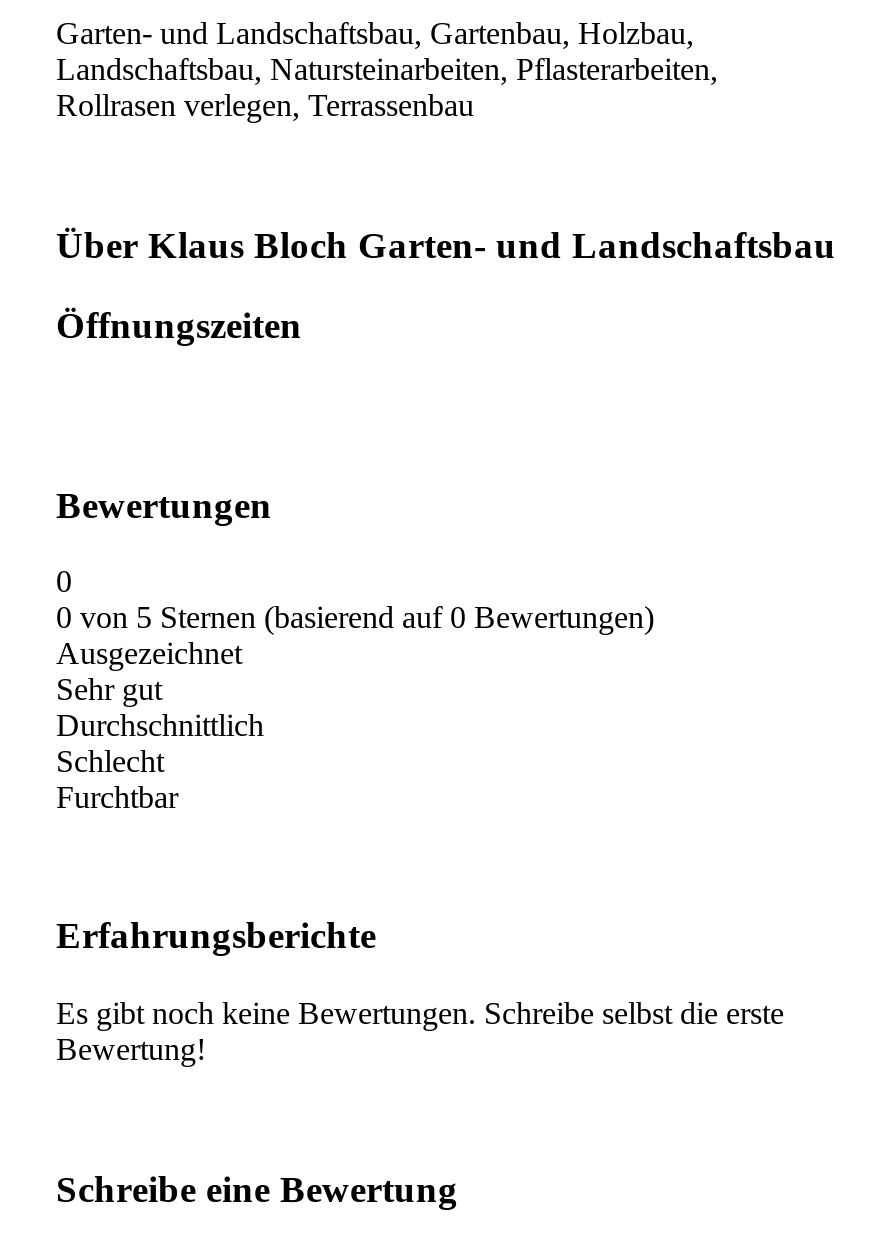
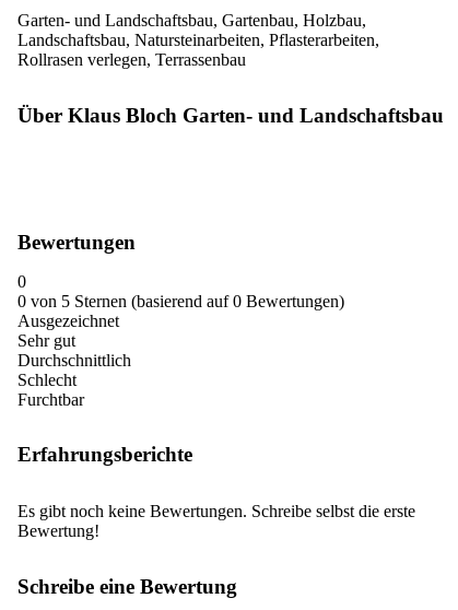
[56,304,302,346] Öffnungszeiten -> none

